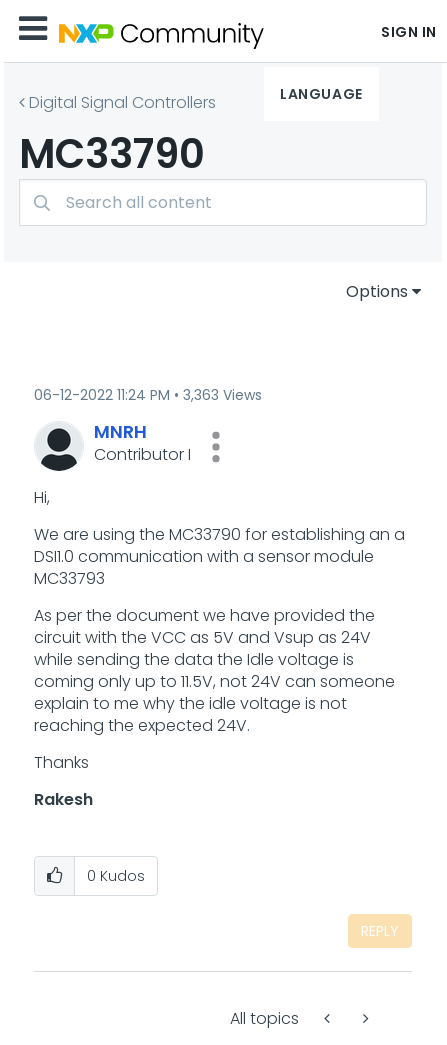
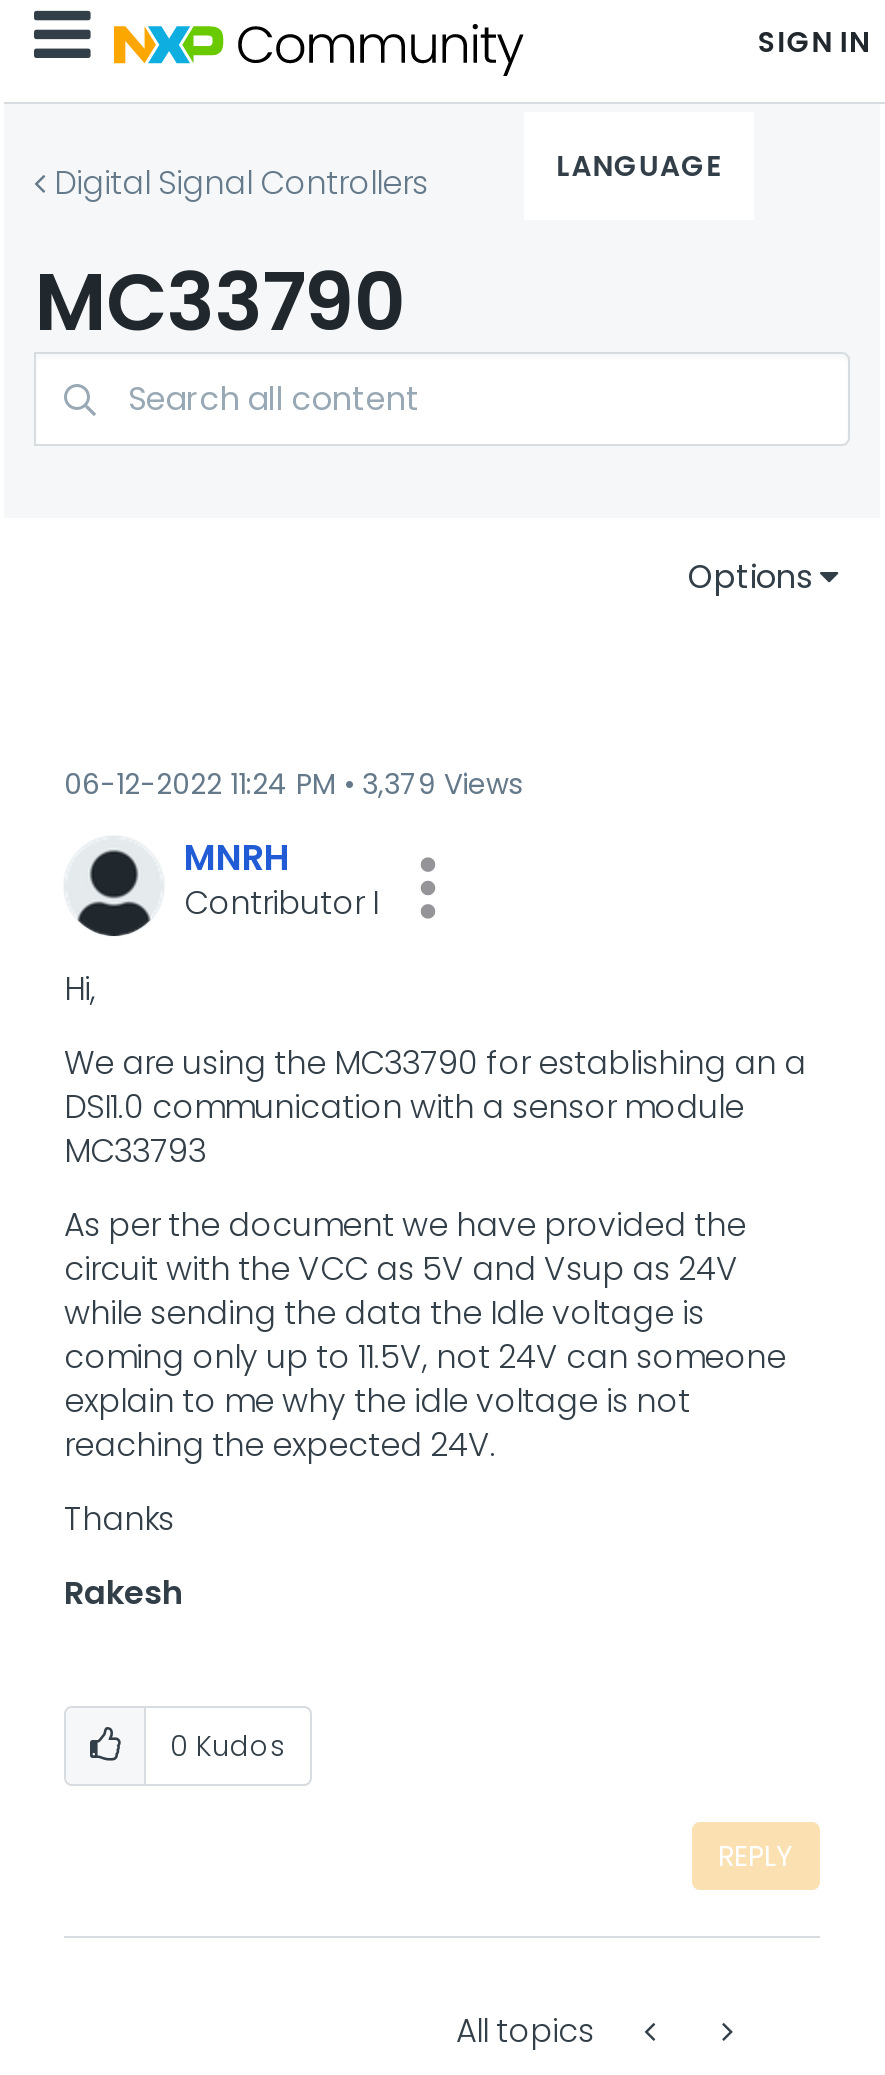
[34,385,262,405] 06-12-2022 11:24 PM 3,363 Views -> [64,764,522,804] 06-12-2022 11:24 PM 3,379 Views

